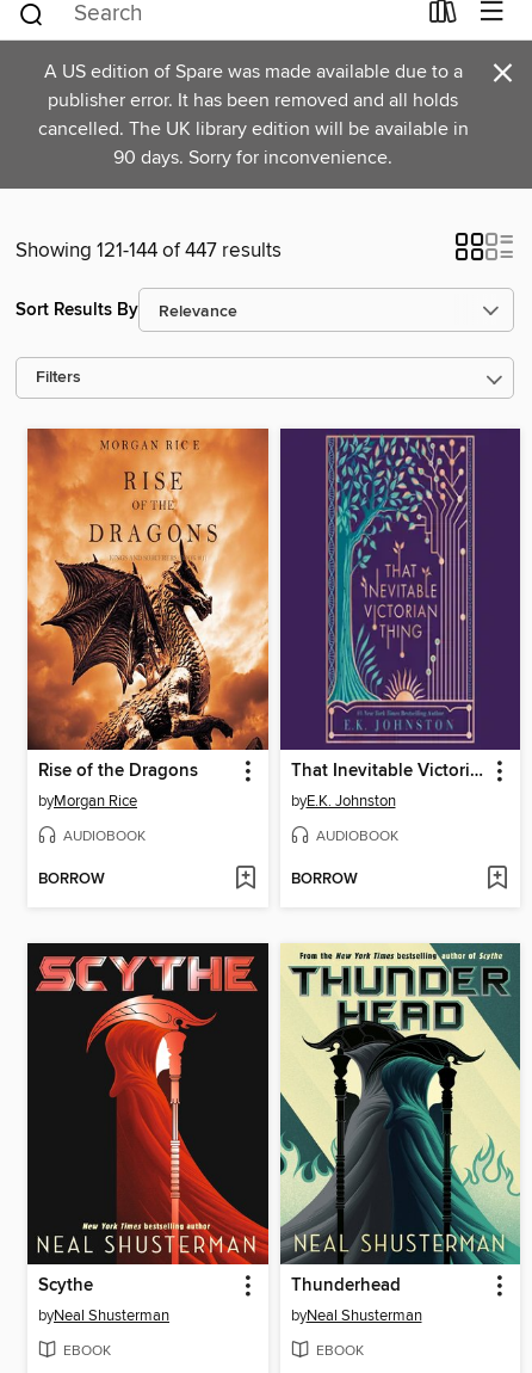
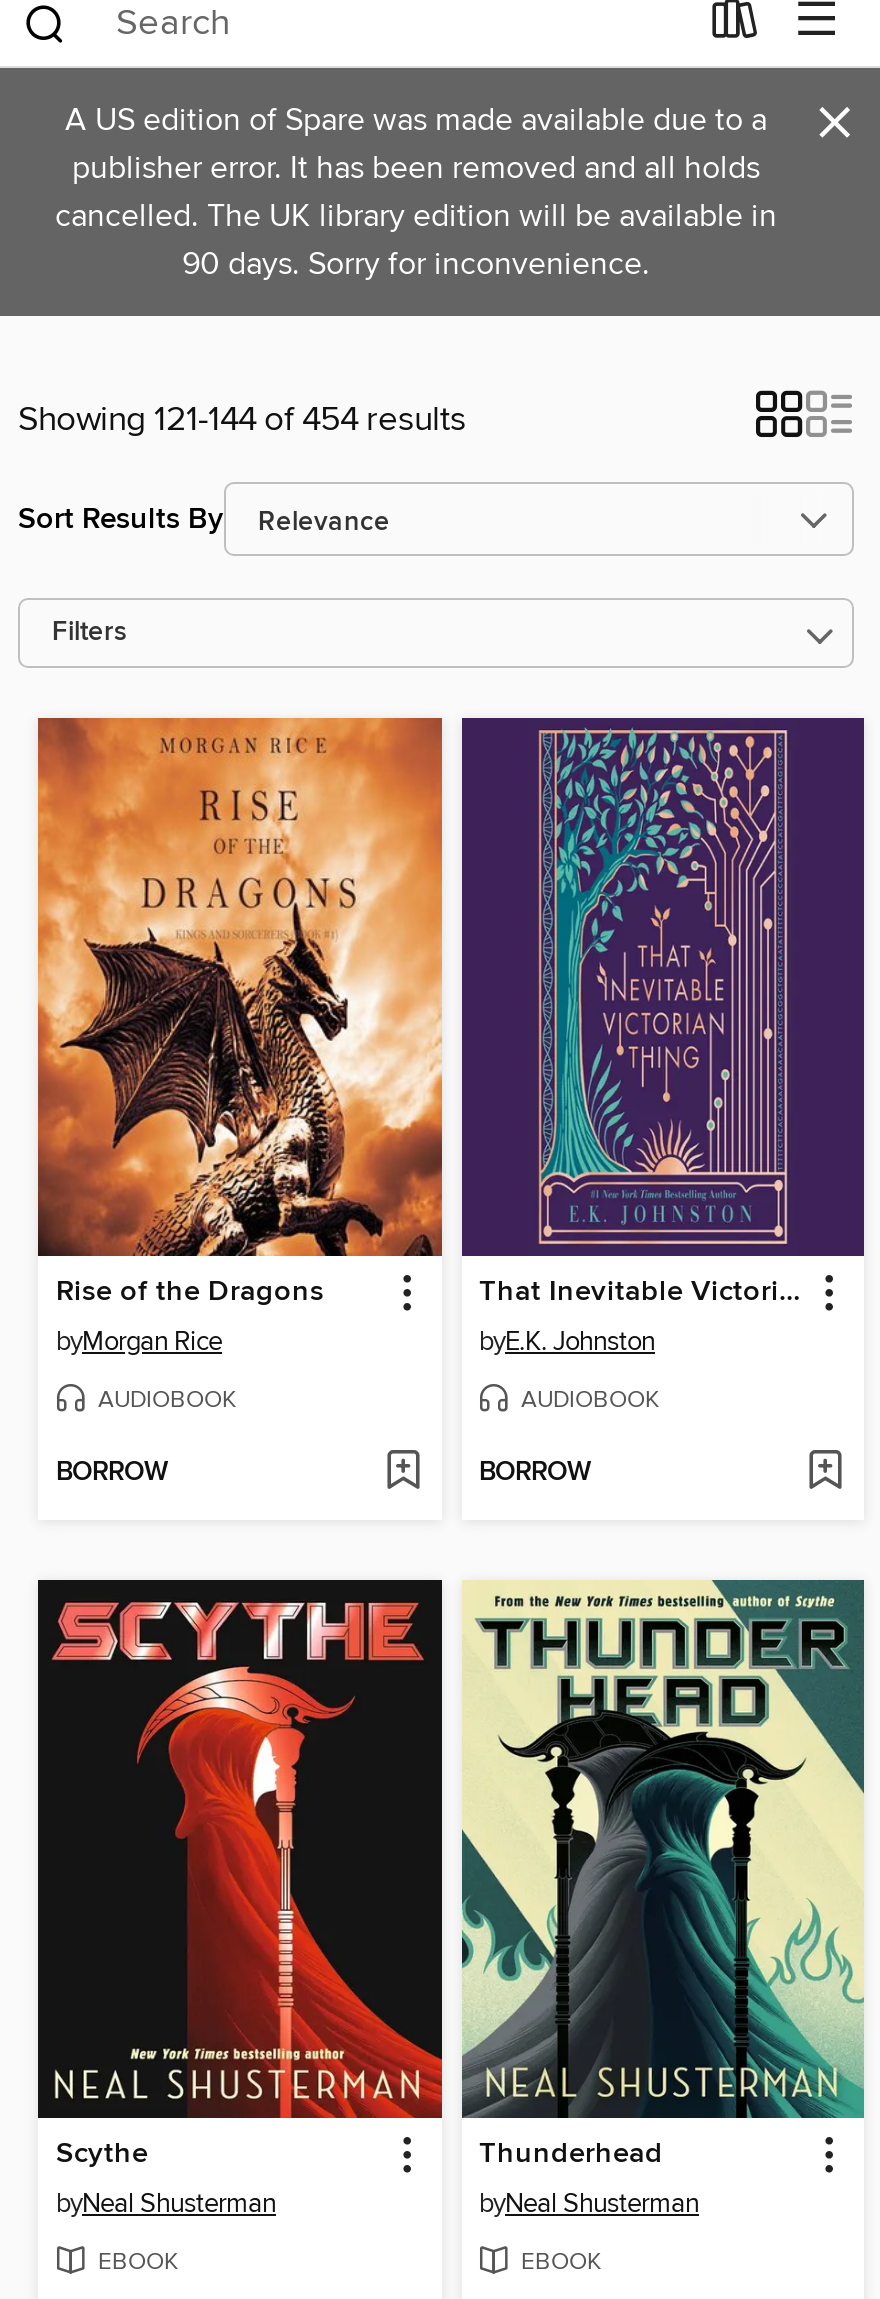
[16,238,282,264] Showing 121-144 of 447 results -> [18,398,466,442] Showing 121-144 of 454 results

